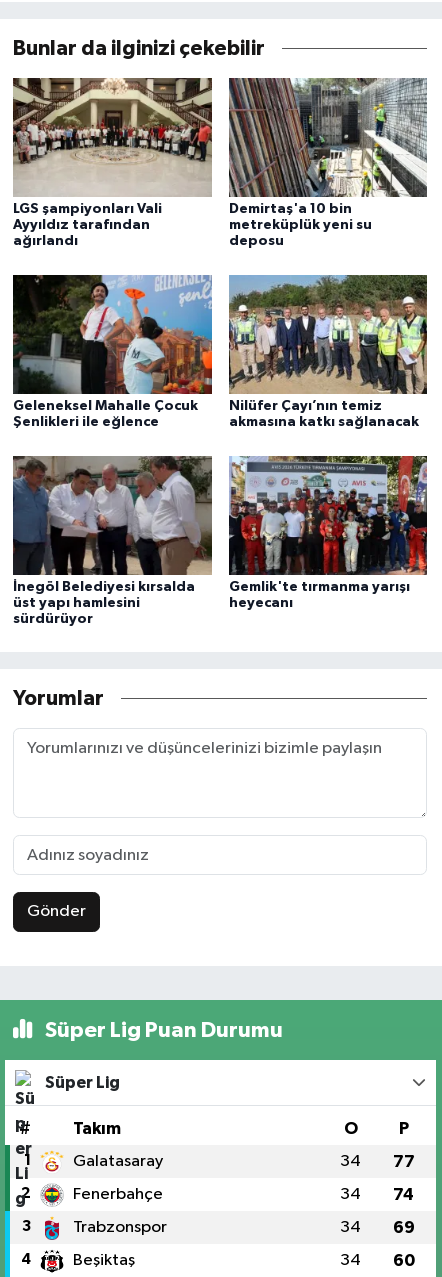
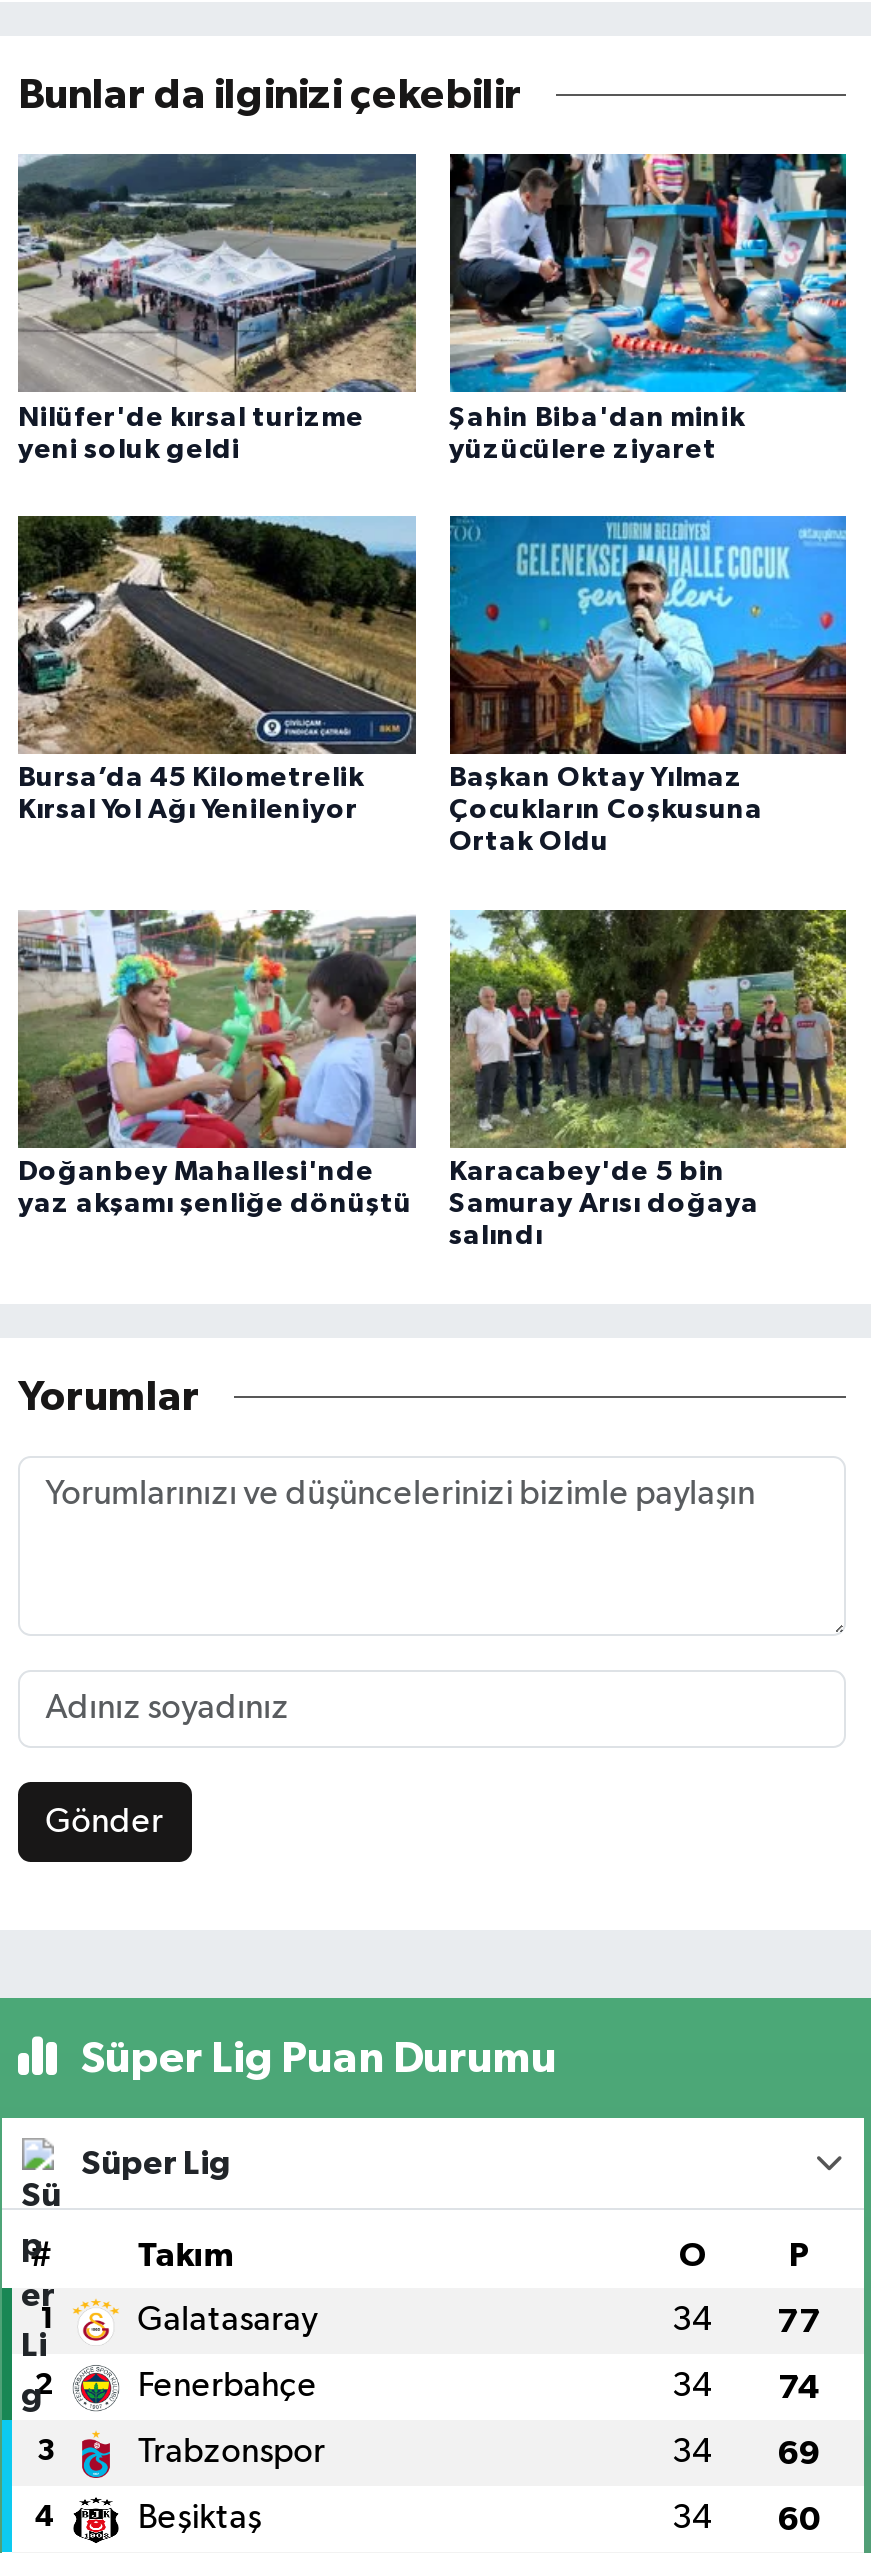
[12,77,212,248] [image] | LGS şampiyonları Vali | Ayyıldız tarafından | ağırlandı -> [16,151,418,463] [image] | Nilüfer'de kırsal turizme | yeni soluk geldi
[228,77,428,248] [image] | Demirtaş'a 10 bin | metreküplük yeni su | deposu -> [448,153,848,463] [image] | Şahin Biba'dan minik | yüzücülere ziyaret
[12,258,213,429] [image] | Geleneksel Mahalle Çocuk | Şenlikleri ile eğlence -> [16,513,418,825] [image] | Bursa’da 45 Kilometrelik | Kırsal Yol Ağı Yenileniyor
[228,258,428,429] [image] | Nilüfer Çayı’nın temiz | akmasına katkı sağlanacak -> [448,513,848,857] [image] | Başkan Oktay Yılmaz | Çocukların Coşkusuna | Ortak Oldu
[12,455,213,626] [image] | İnegöl Belediyesi kırsalda | üst yapı hamlesini | sürdürüyor -> [16,909,418,1219] [image] | Doğanbey Mahallesi'nde | yaz akşamı şenliğe dönüştü
[228,455,428,610] [image] | Gemlik'te tırmanma yarışı | heyecanı -> [448,909,848,1251] [image] | Karacabey'de 5 bin | Samuray Arısı doğaya | salındı

